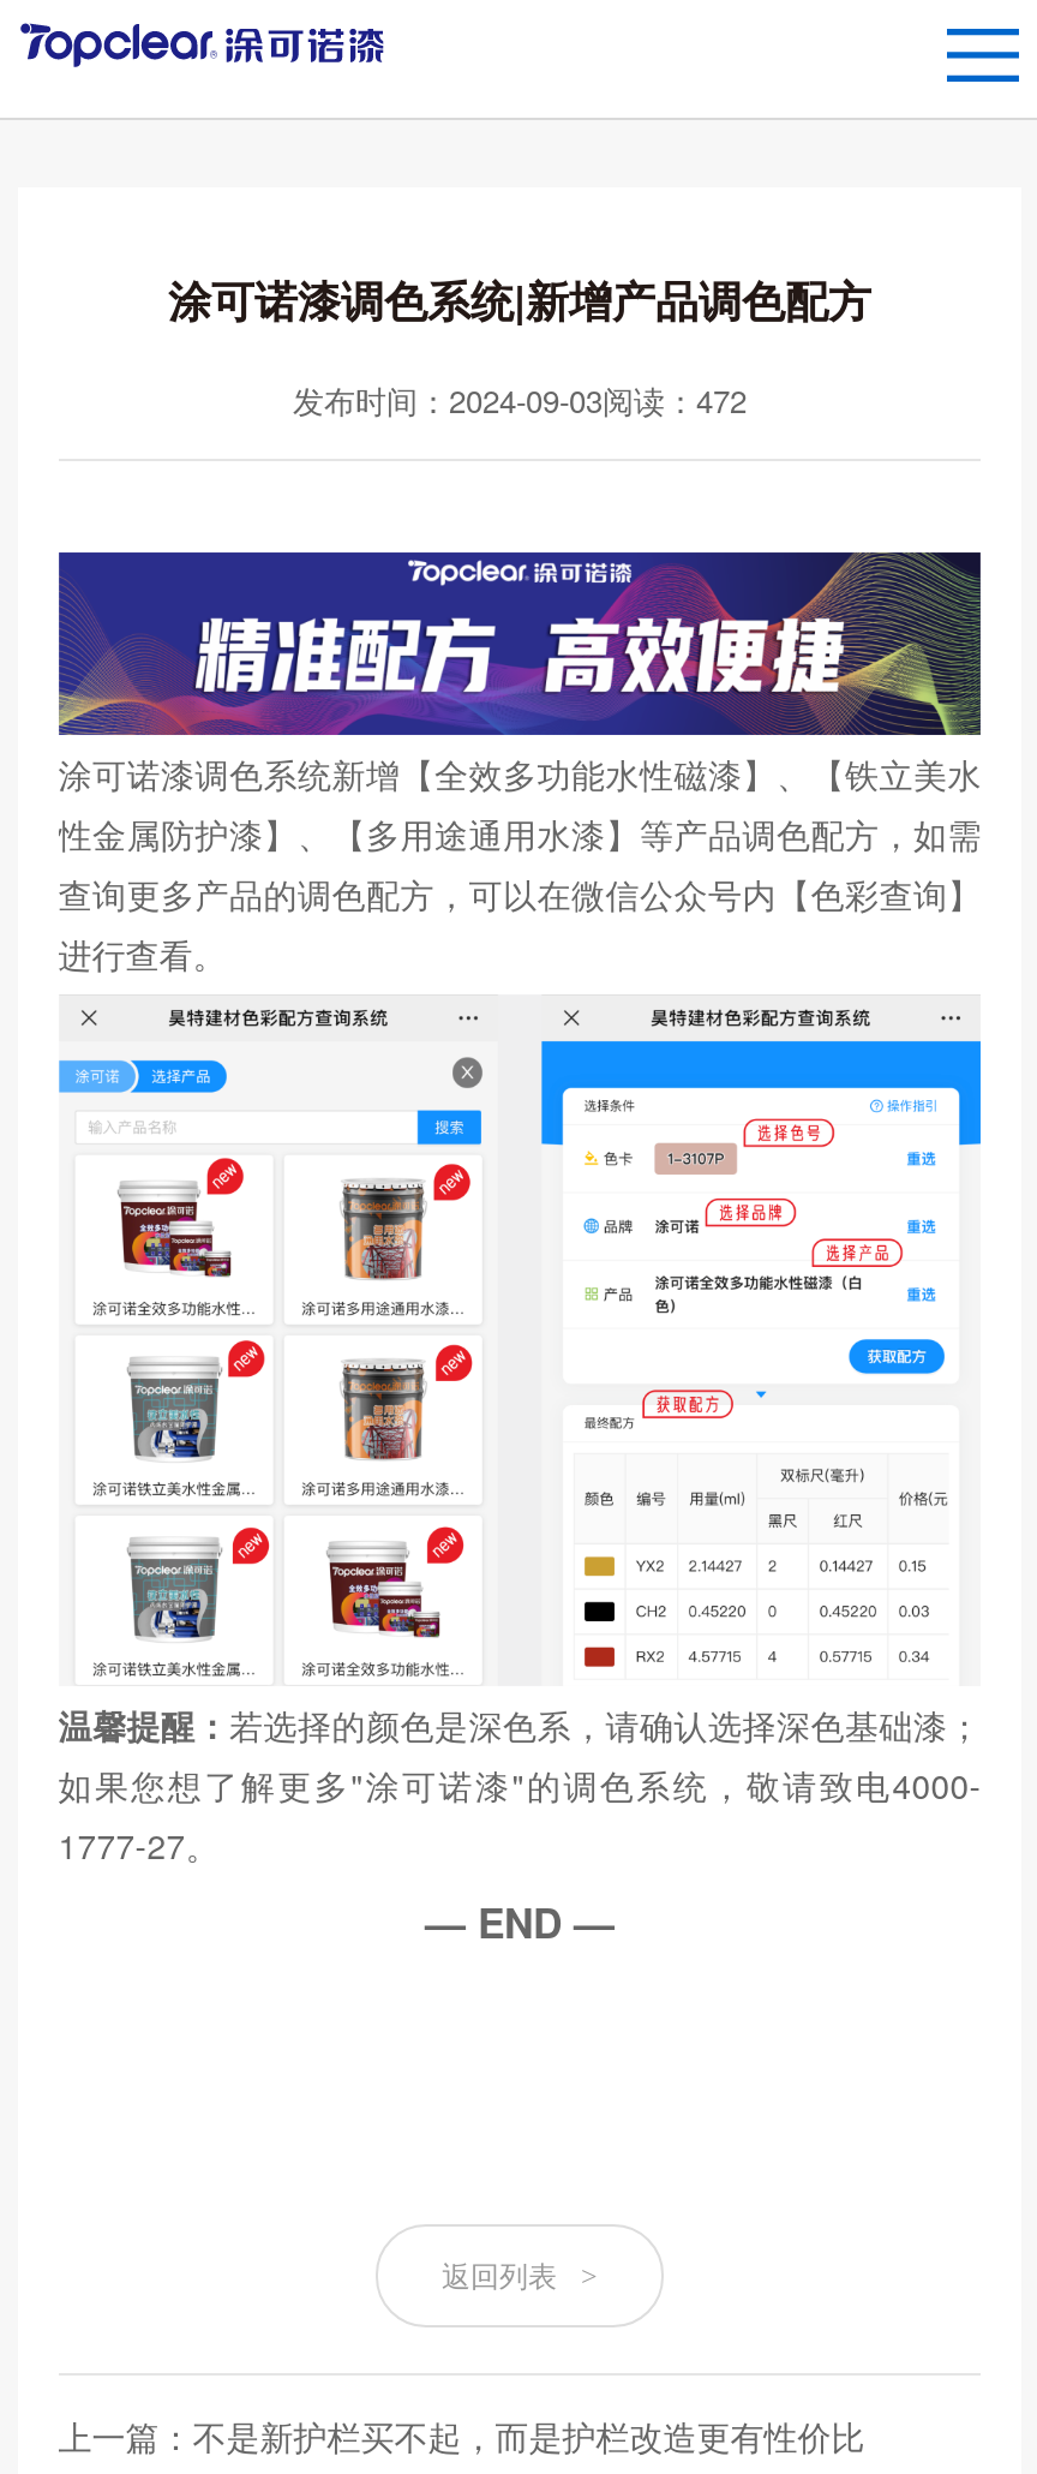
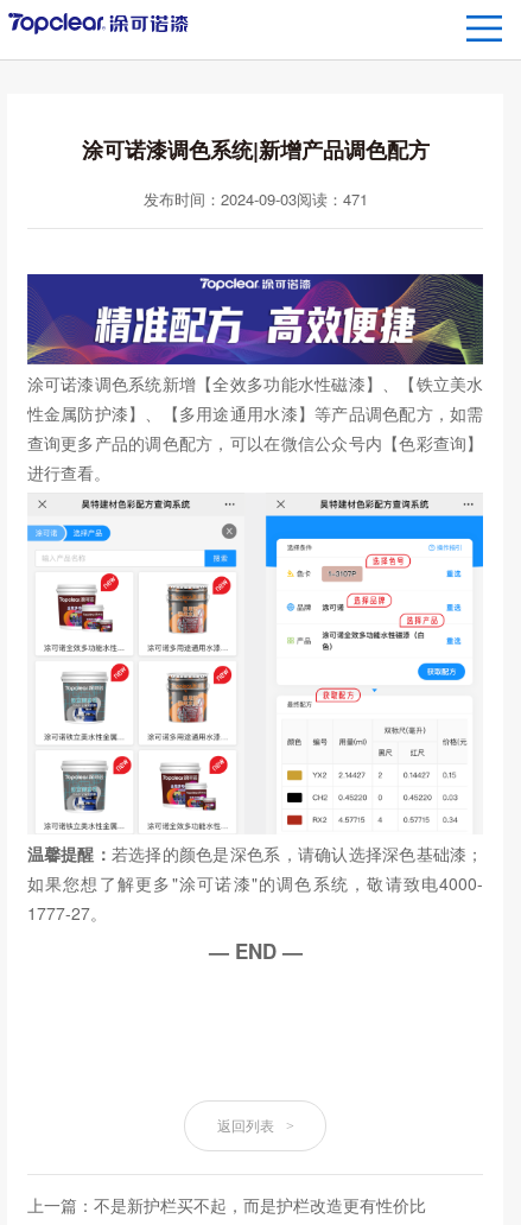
[293,378,747,424] 发布时间：2024-09-03阅读：472 -> [143,188,367,211] 发布时间：2024-09-03阅读：471

